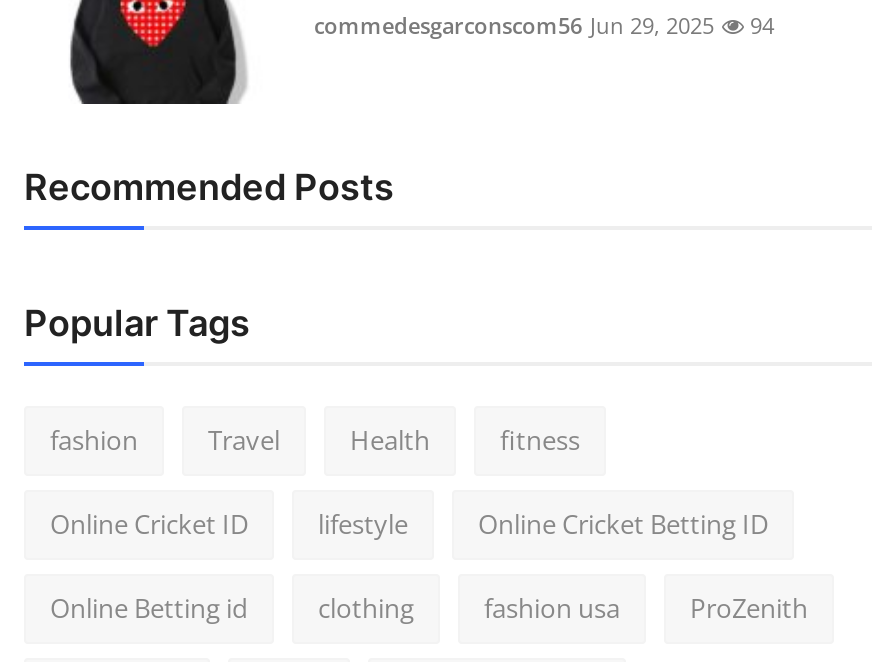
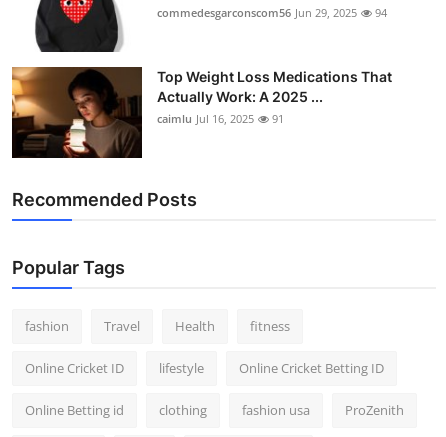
none -> [11,66,392,159] [image] | Top Weight Loss Medications That | Actually Work: A 2025 ... | caimlu Jul 16, 2025 | 91

